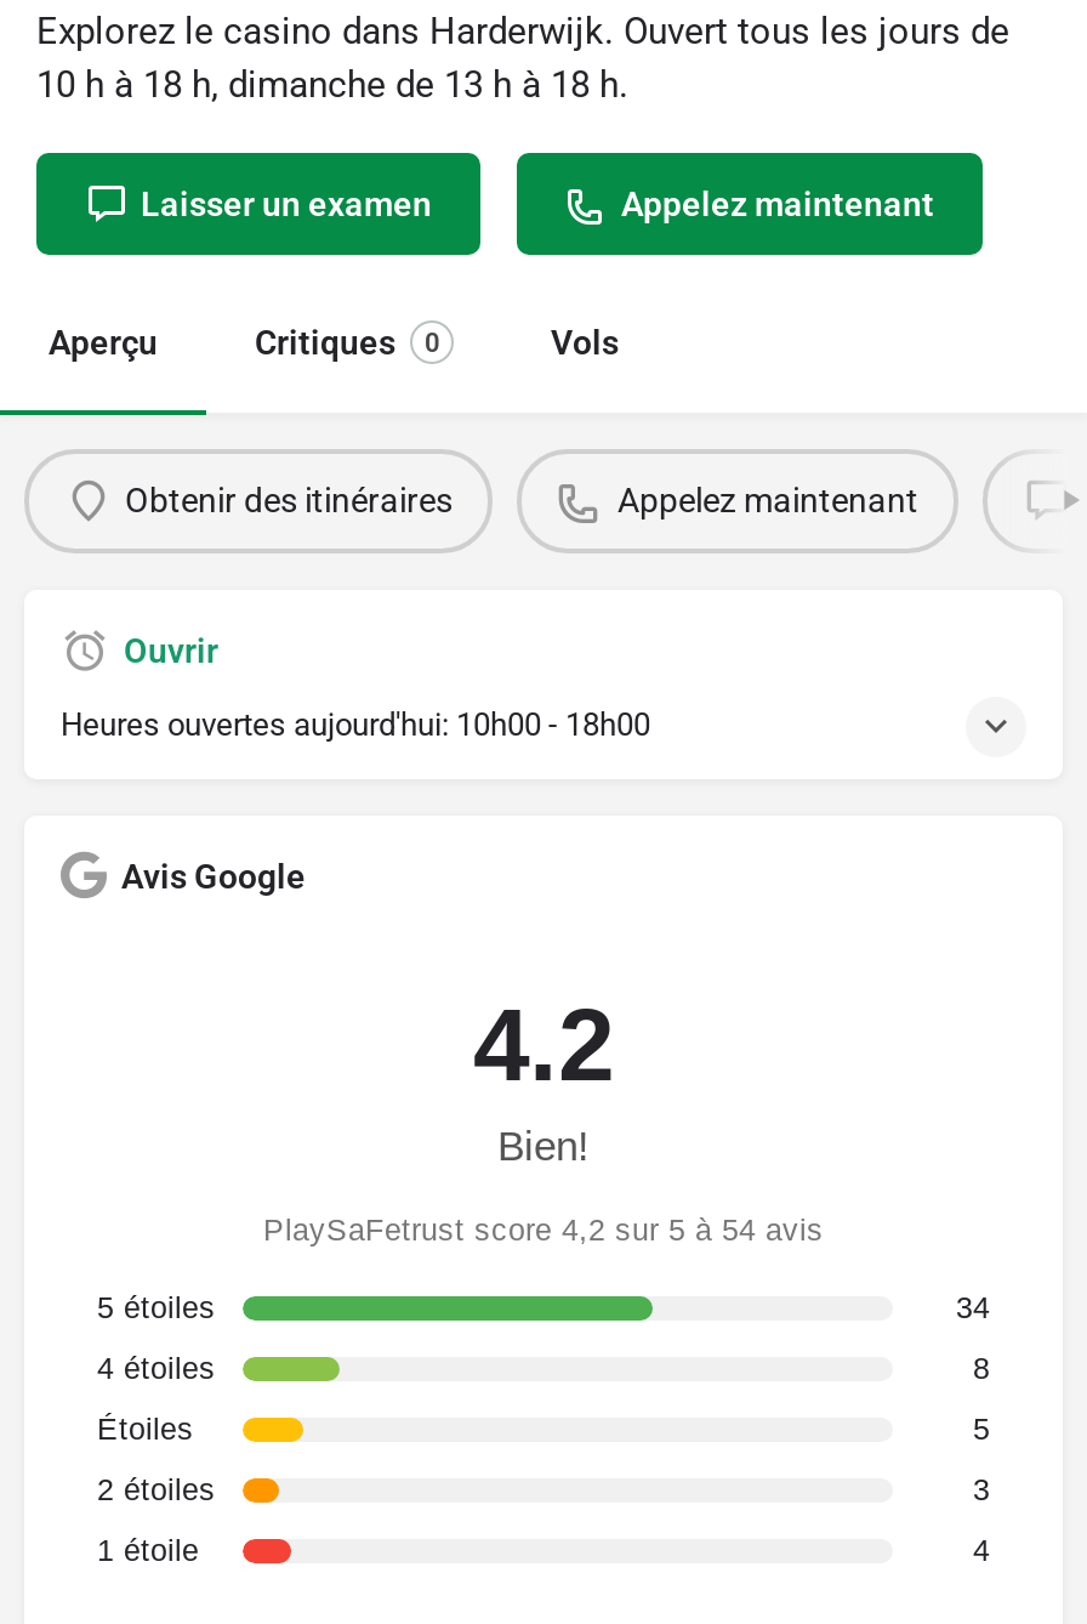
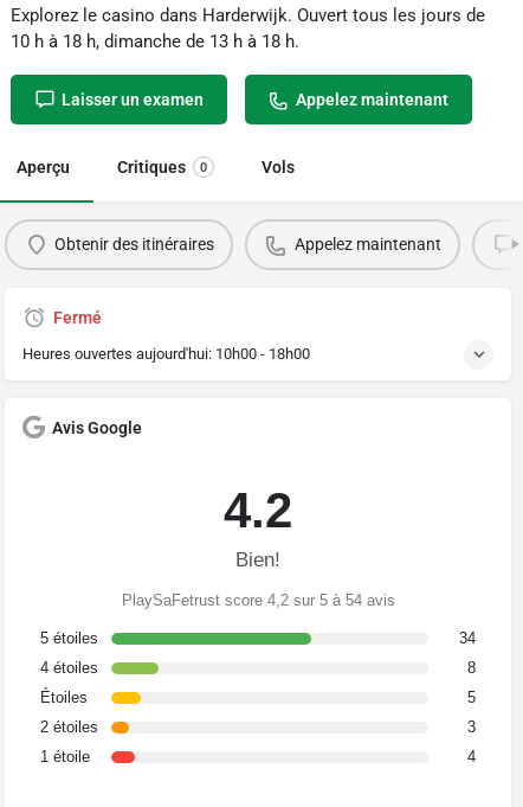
[124,631,218,670] Ouvrir -> [53,308,102,327] Fermé

